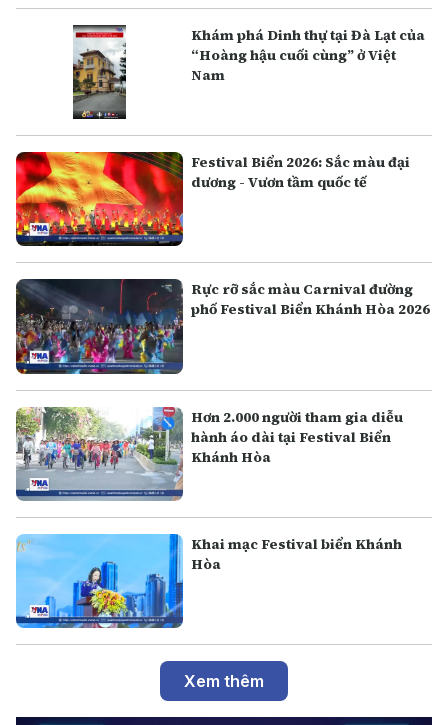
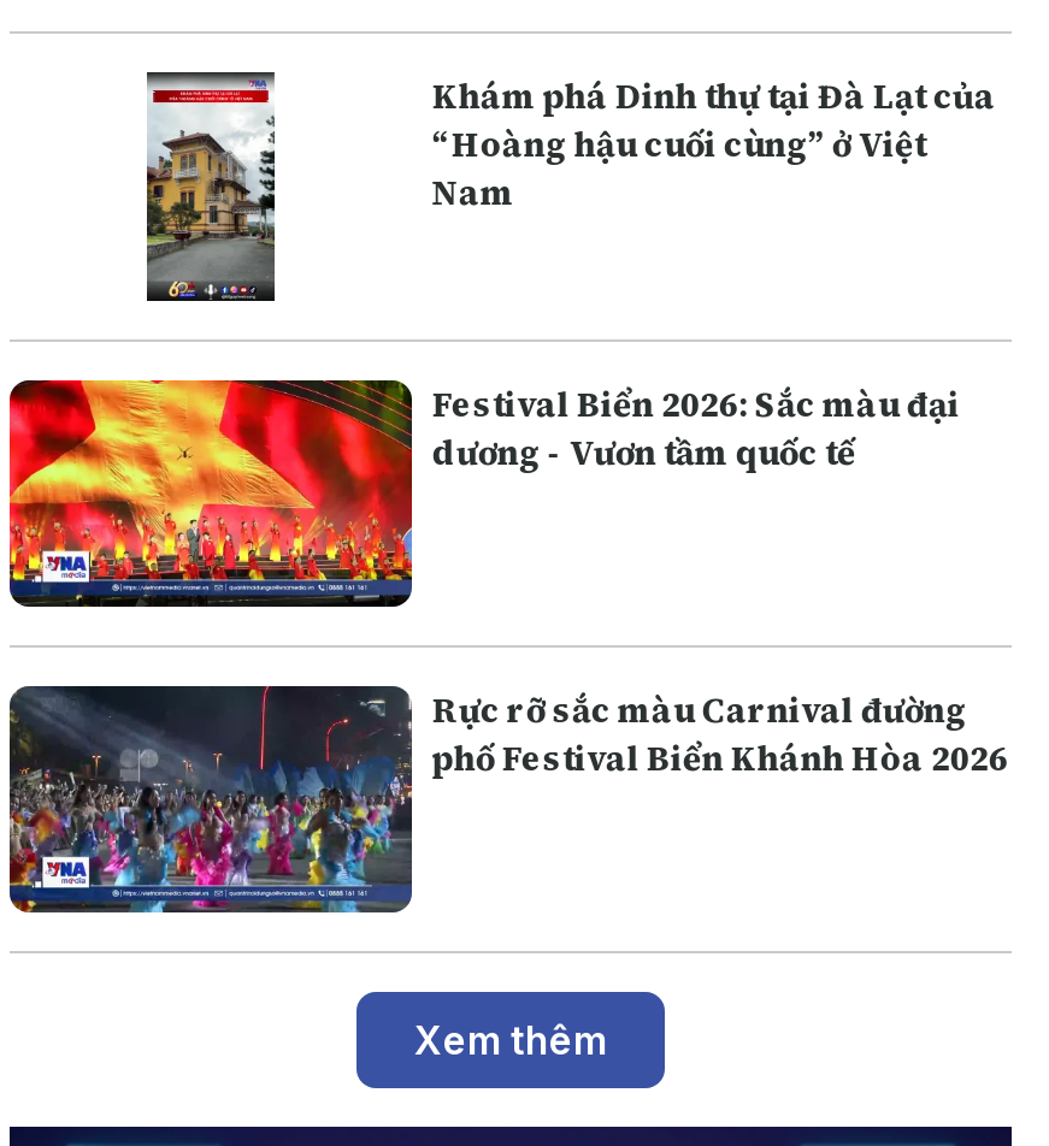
[15,406,403,501] [image] | Hơn 2.000 người tham gia diễu | hành áo dài tại Festival Biển | Khánh Hòa -> none
[15,533,402,629] [image] | Khai mạc Festival biển Khánh | Hòa -> none

